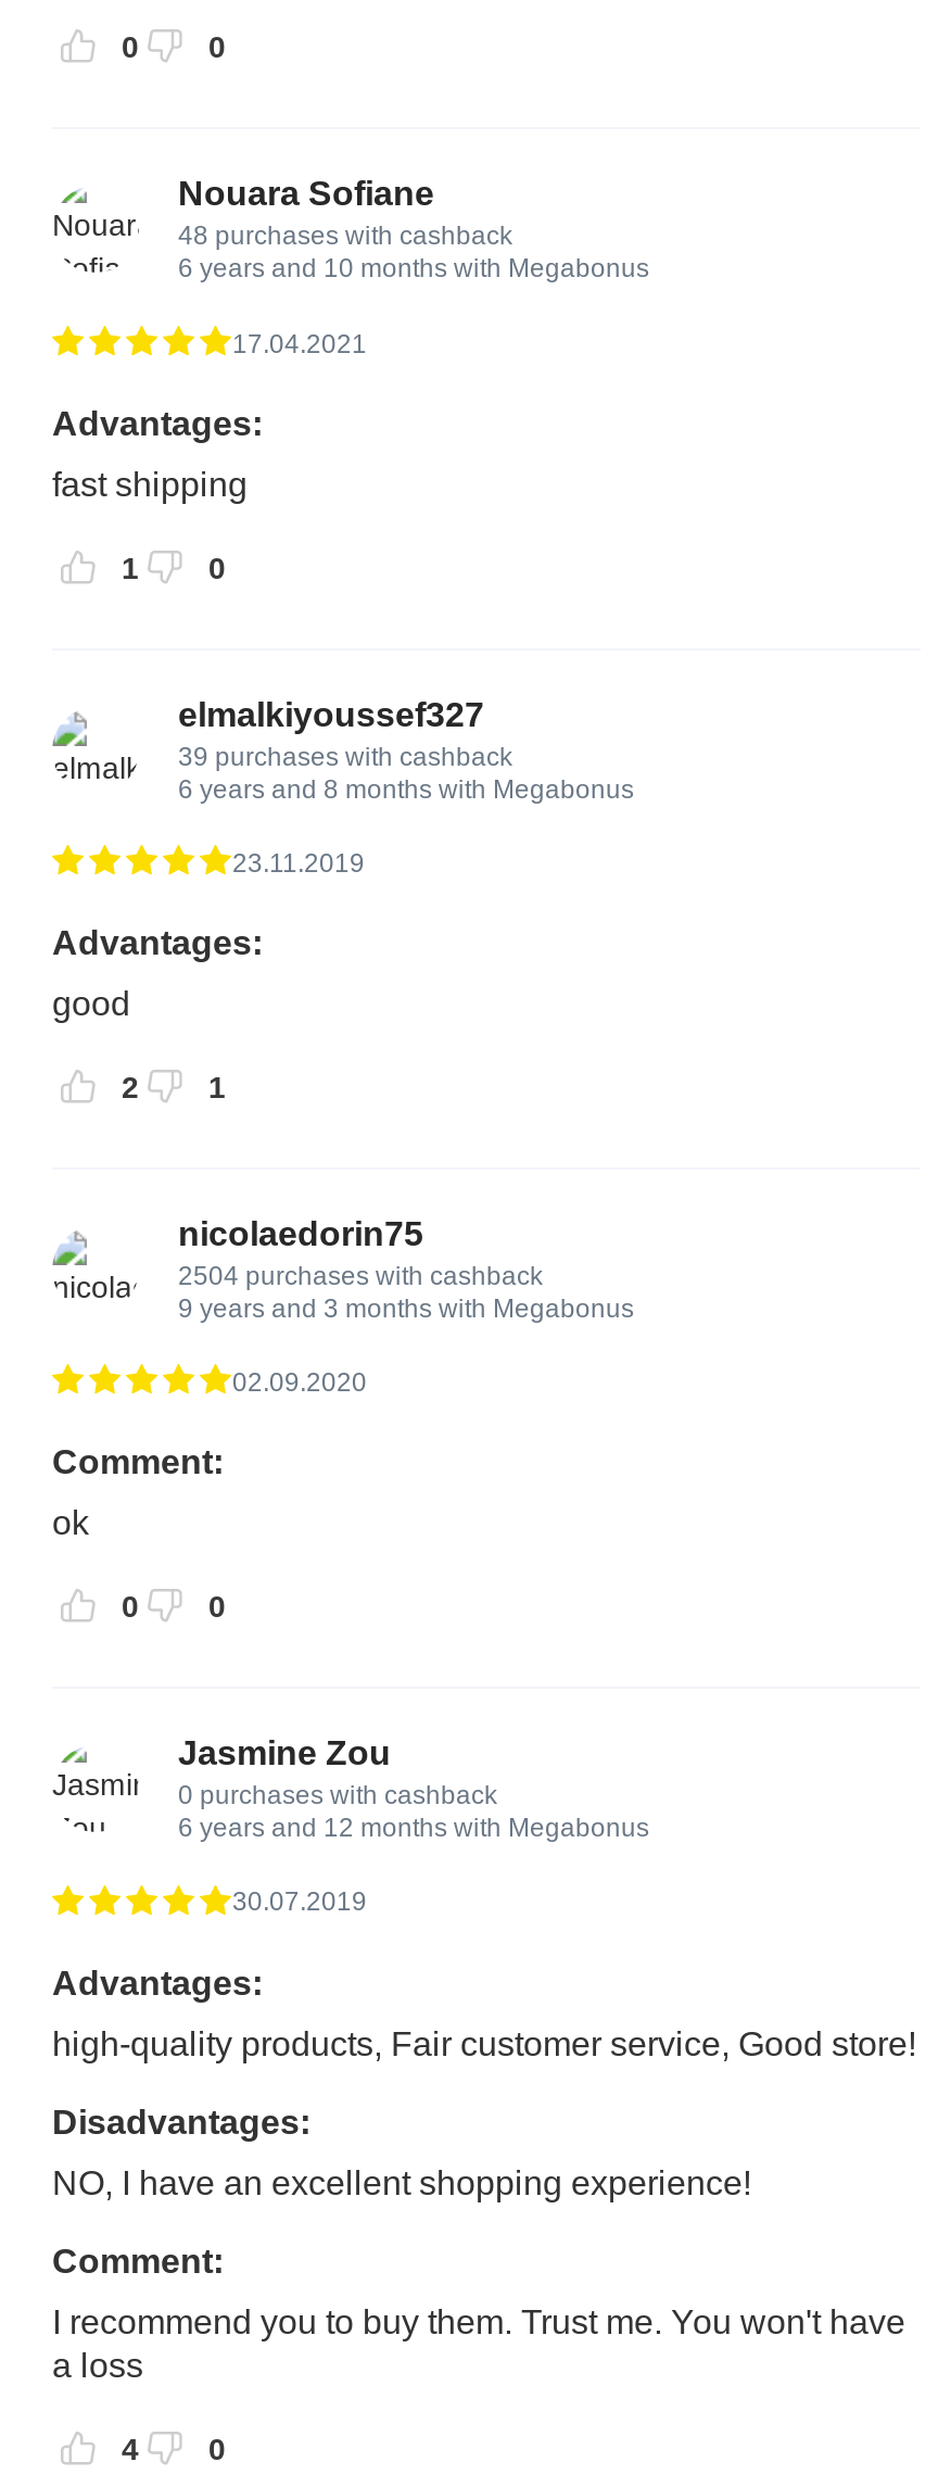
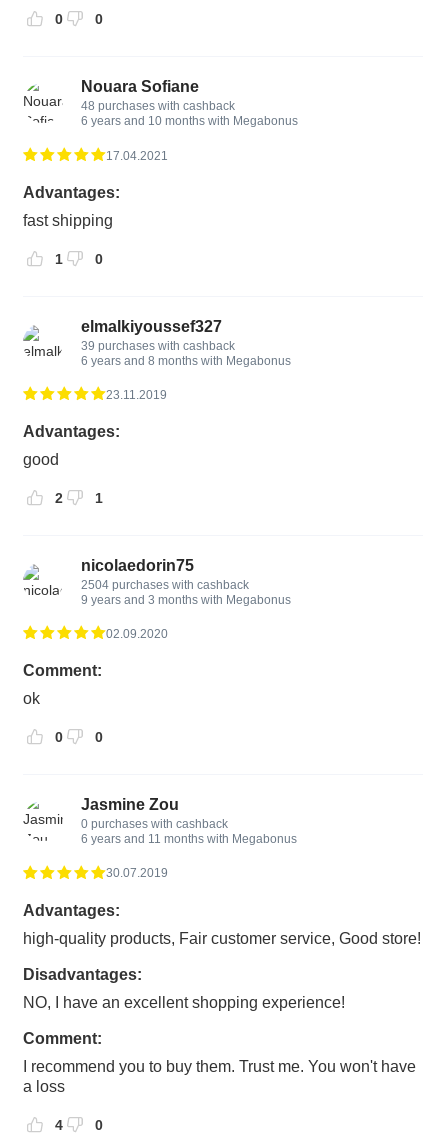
[178,1813,649,1844] 6 years and 12 months with Megabonus -> [81,832,297,846] 6 years and 11 months with Megabonus

